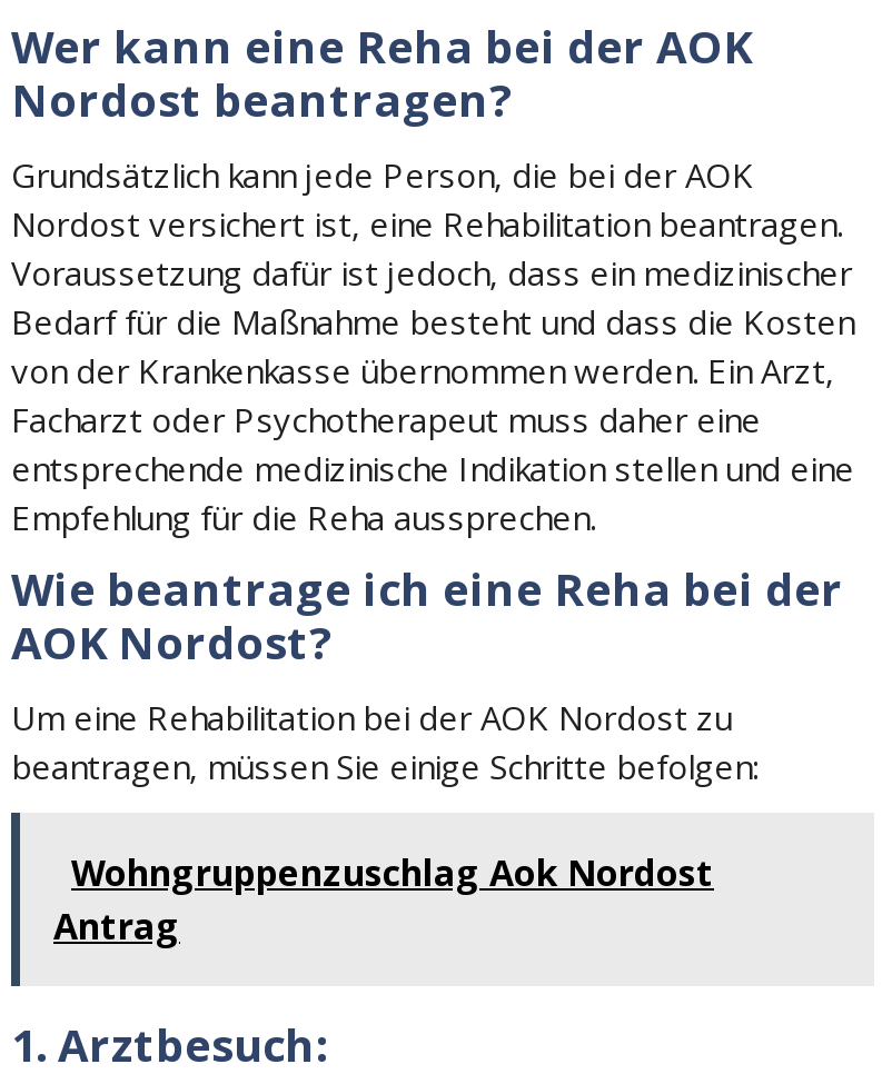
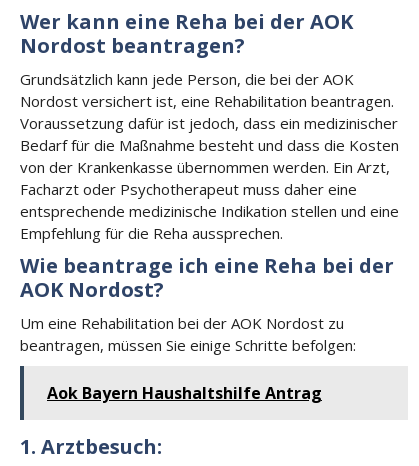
[53,847,714,949] Wohngruppenzuschlag Aok Nordost | Antrag -> [47,381,322,403] Aok Bayern Haushaltshilfe Antrag

